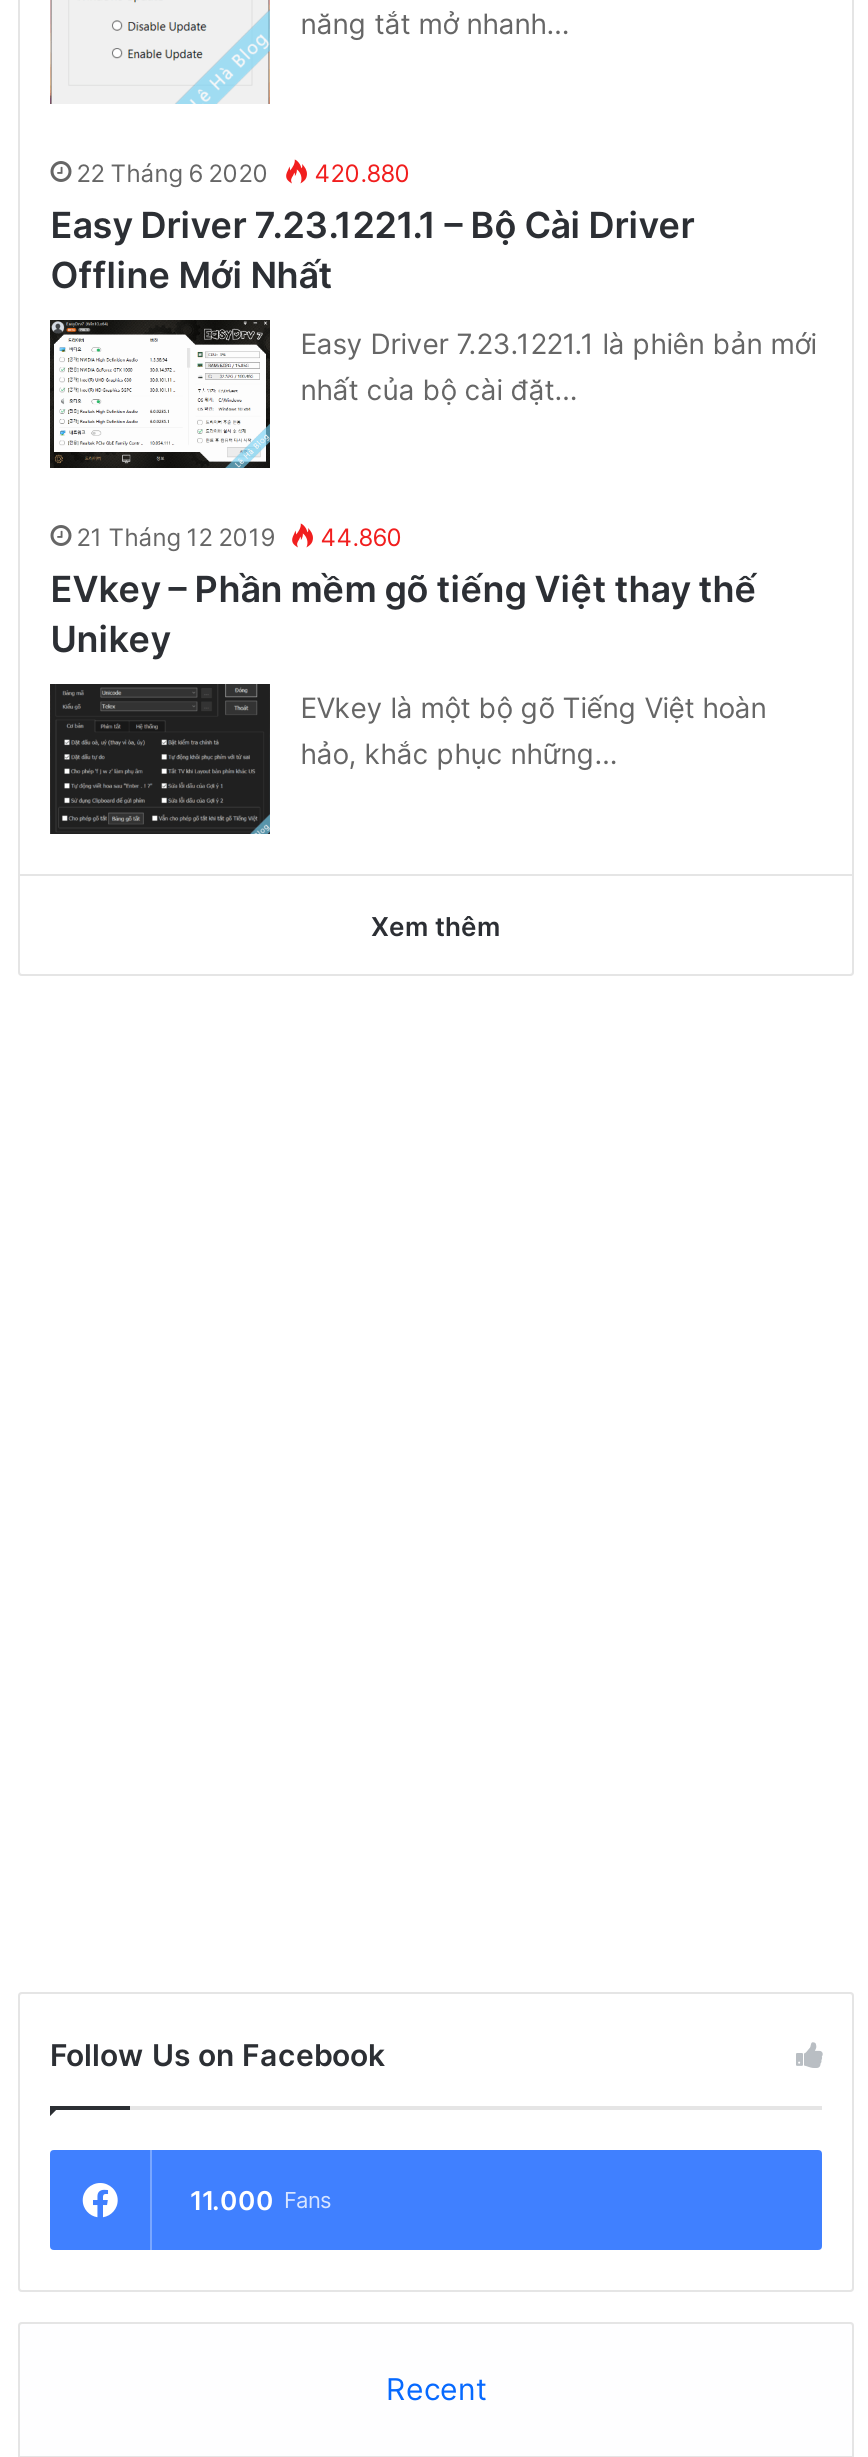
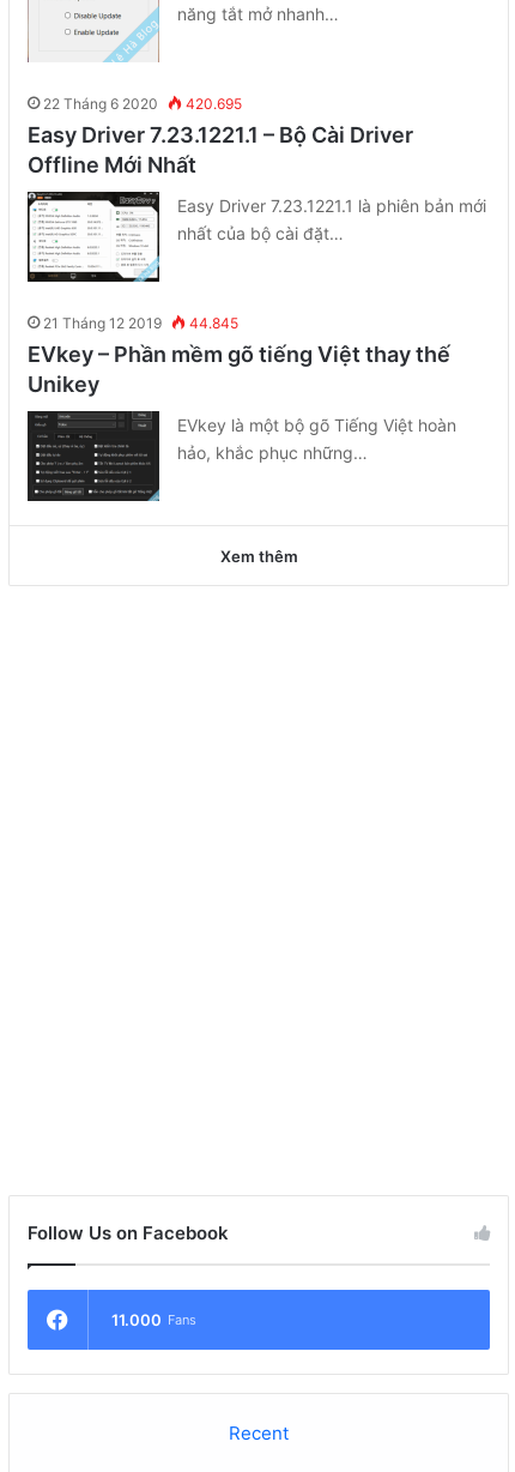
[77,158,411,188] 22 Tháng 6 2020 420.880 -> [43,95,242,113] 22 Tháng 6 2020 420.695
[77,523,403,553] 21 Tháng 12 2019 44.860 -> [43,314,239,332] 21 Tháng 12 2019 44.845

